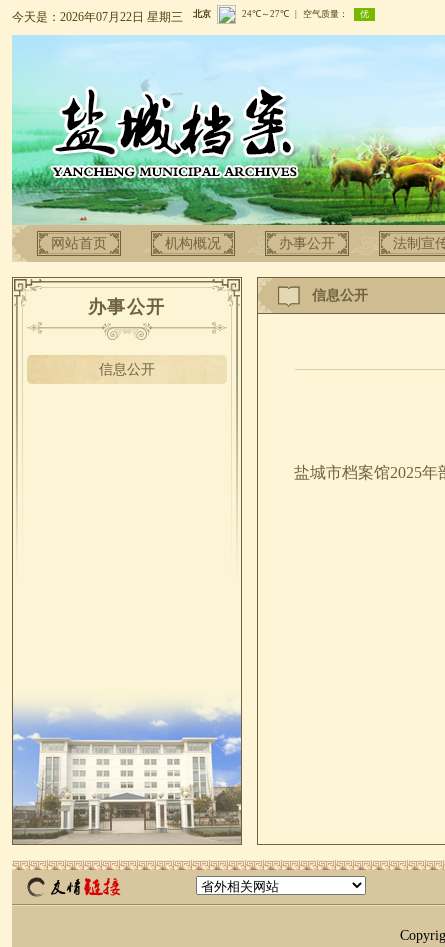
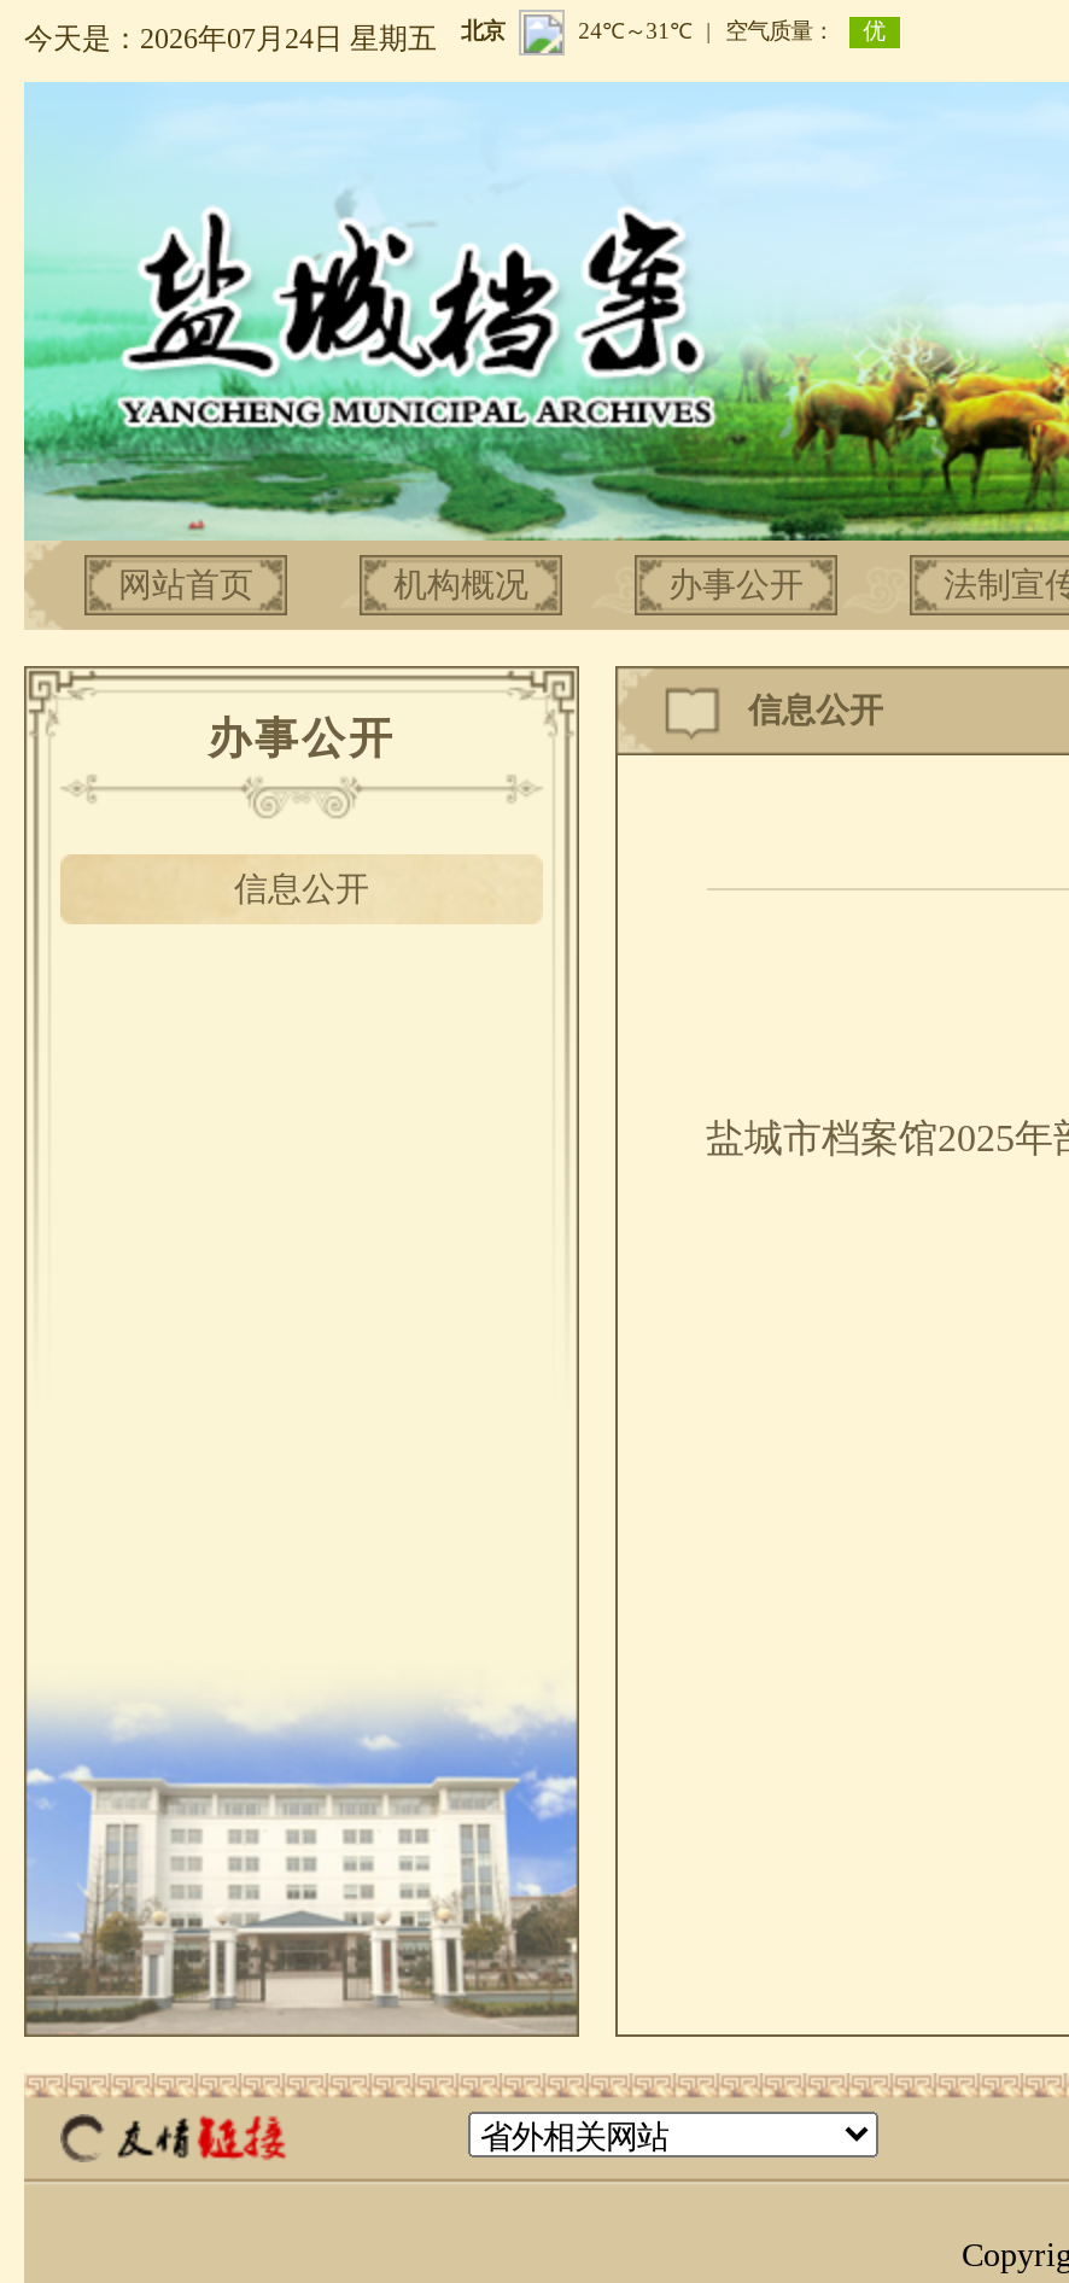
[12,10,183,24] 今天是：2026年07月22日 星期三 -> [24,22,437,56] 今天是：2026年07月24日 星期五

